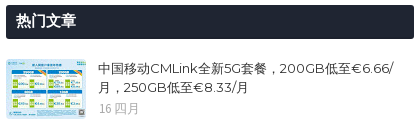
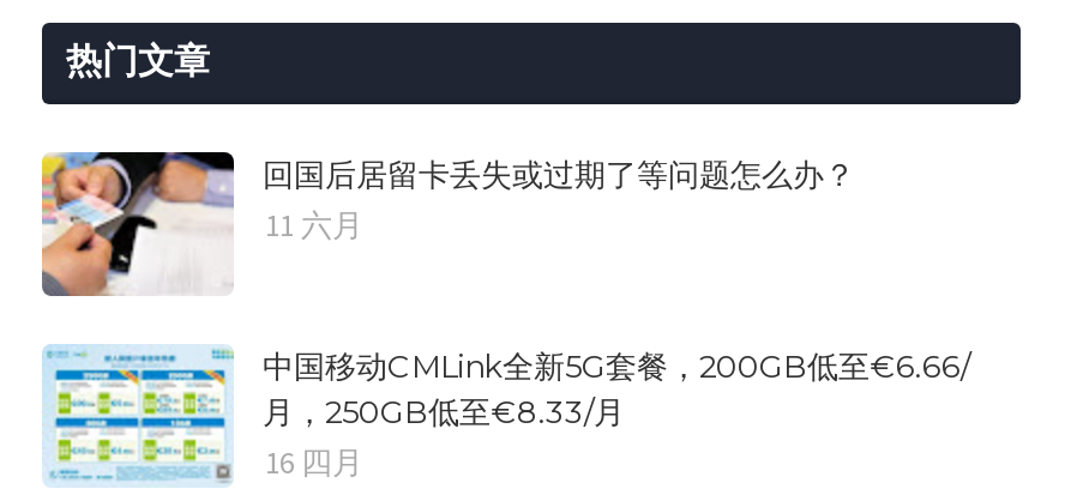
none -> [40,150,855,298] [image] | 回国后居留卡丢失或过期了等问题怎么办？ | 11 六月

